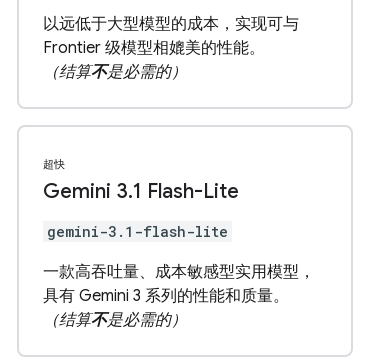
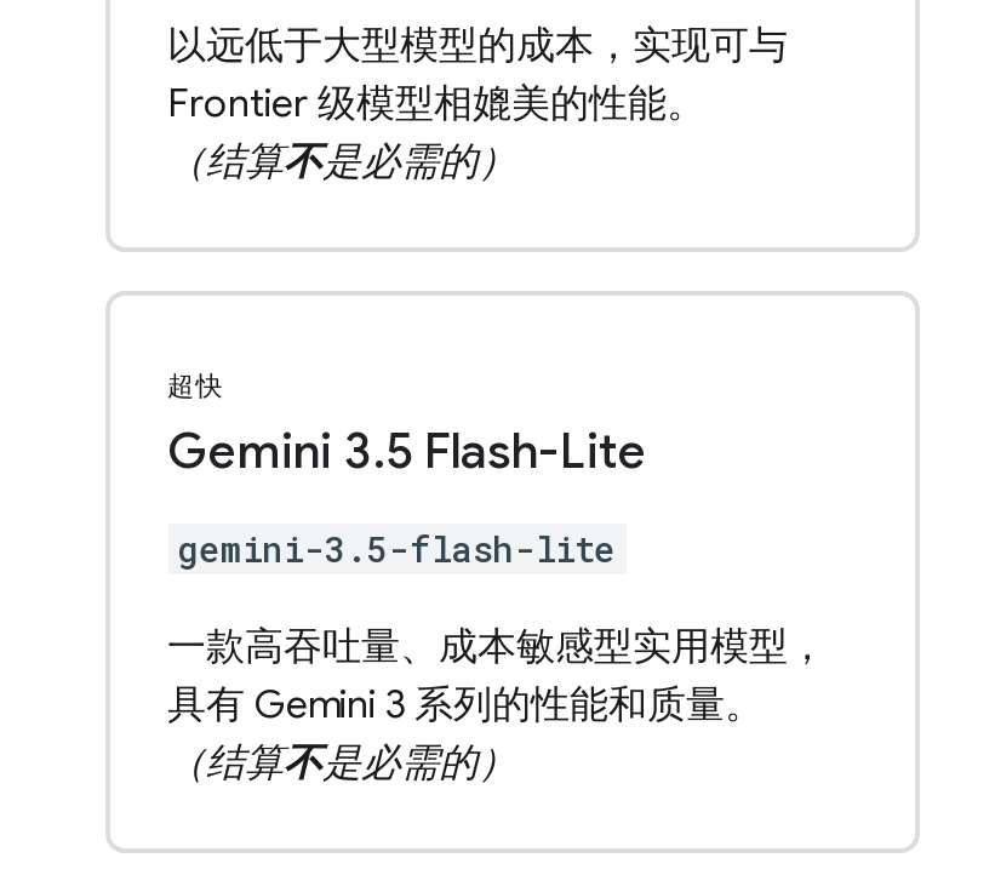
[42,178,238,203] Gemini 3.1 Flash-Lite -> [167,421,647,481] Gemini 3.5 Flash-Lite
[46,221,227,240] gemini-3.1-flash-lite -> [177,525,616,571] gemini-3.5-flash-lite

